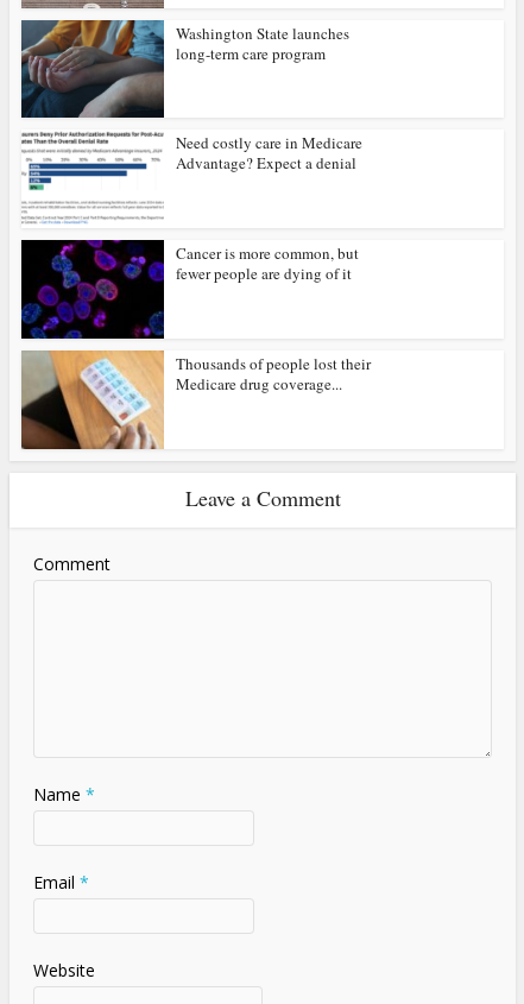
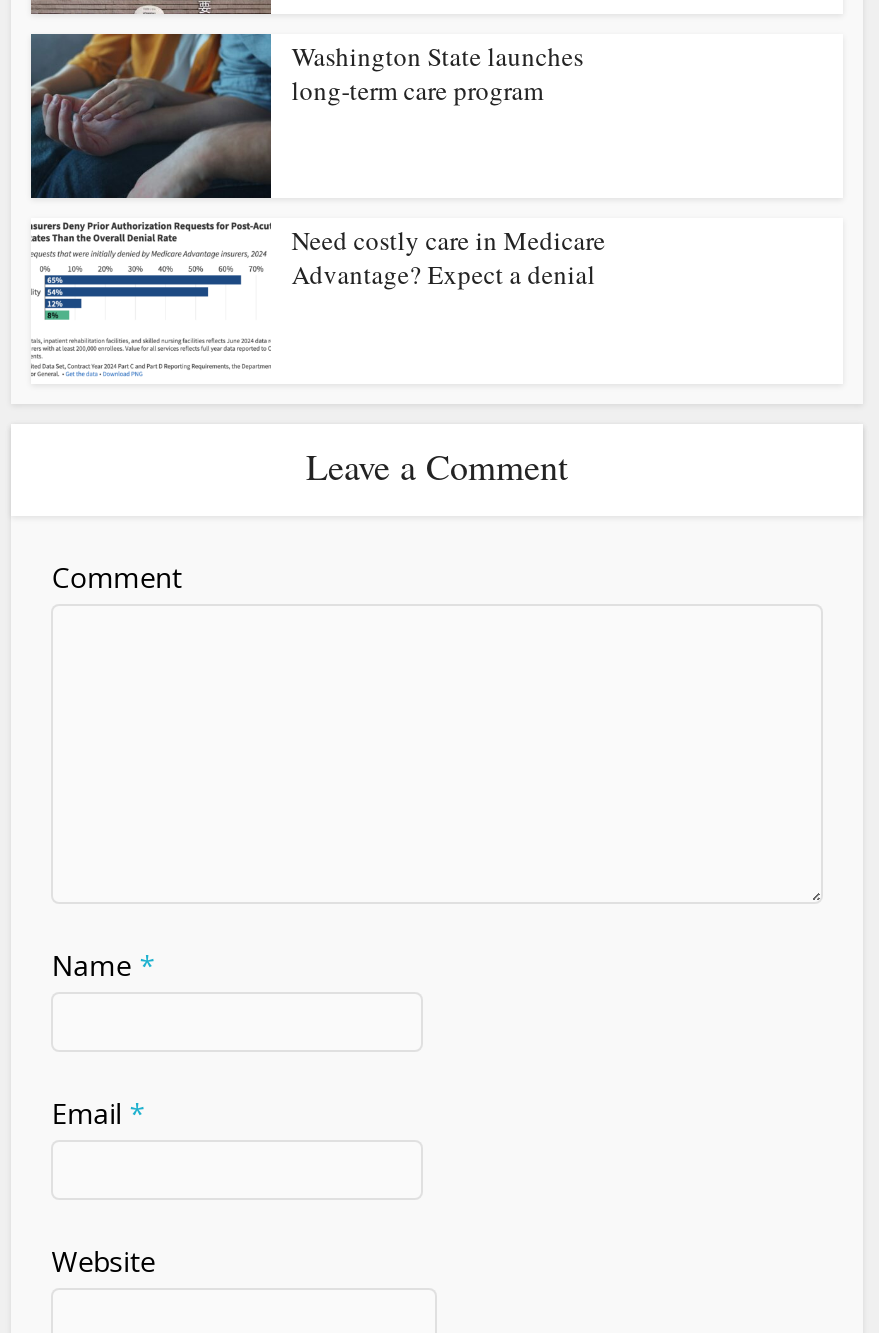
[20,239,359,339] [image] | Cancer is more common, but | fewer people are dying of it -> none
[20,349,371,450] [image] | Thousands of people lost their | Medicare drug coverage... -> none

